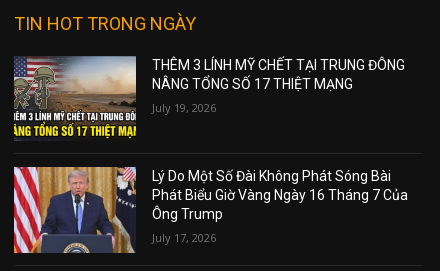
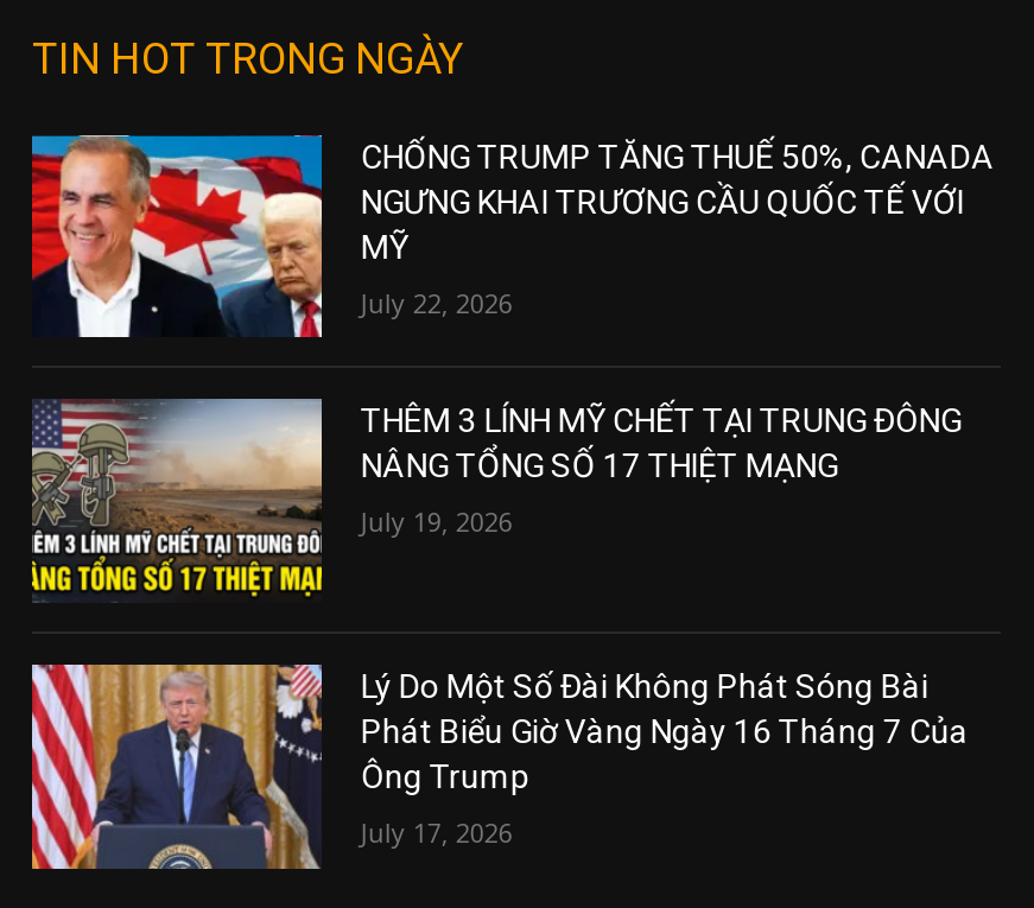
none -> [30,133,995,339] [image] | CHỐNG TRUMP TĂNG THUẾ 50%, CANADA | NGƯNG KHAI TRƯƠNG CẦU QUỐC TẾ VỚI | MỸ | July 22, 2026

